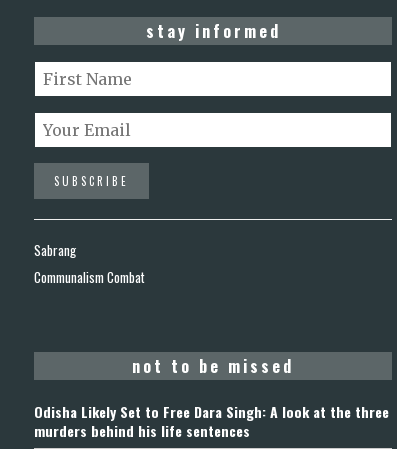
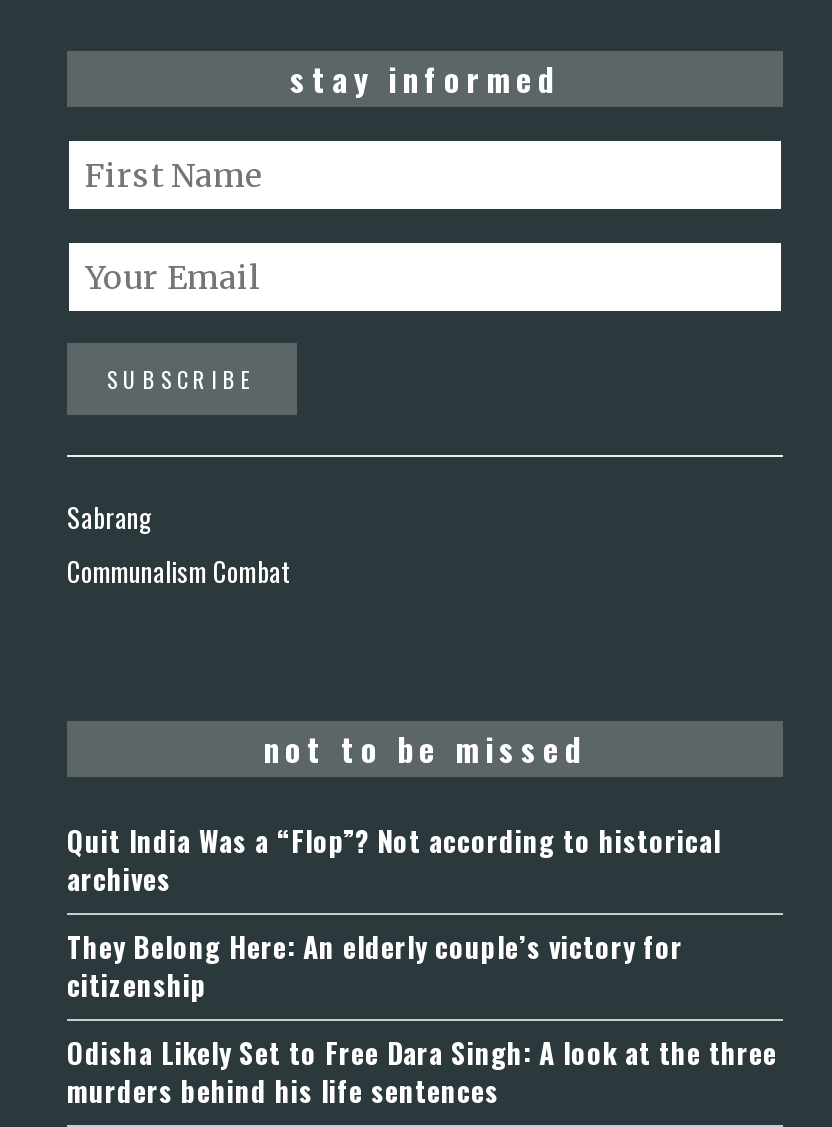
none -> [67,819,721,1005] Quit India Was a “Flop”? Not according to historical | archives | They Belong Here: An elderly couple’s victory for | citizenship

